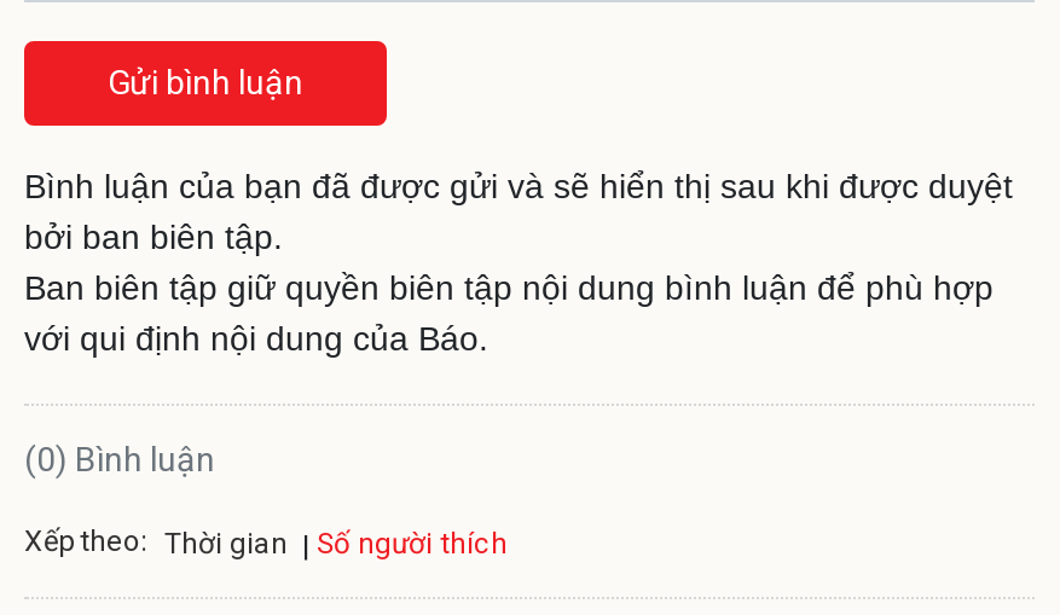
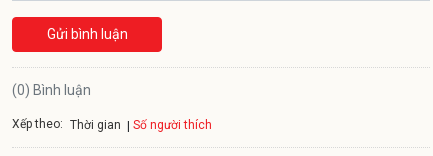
[24,167,1013,358] Bình luận của bạn đã được gửi và sẽ hiển thị sau khi được duyệt | bởi ban biên tập. | Ban biên tập giữ quyền biên tập nội dung bình luận để phù hợp | với qui định nội dung của Báo. -> none

